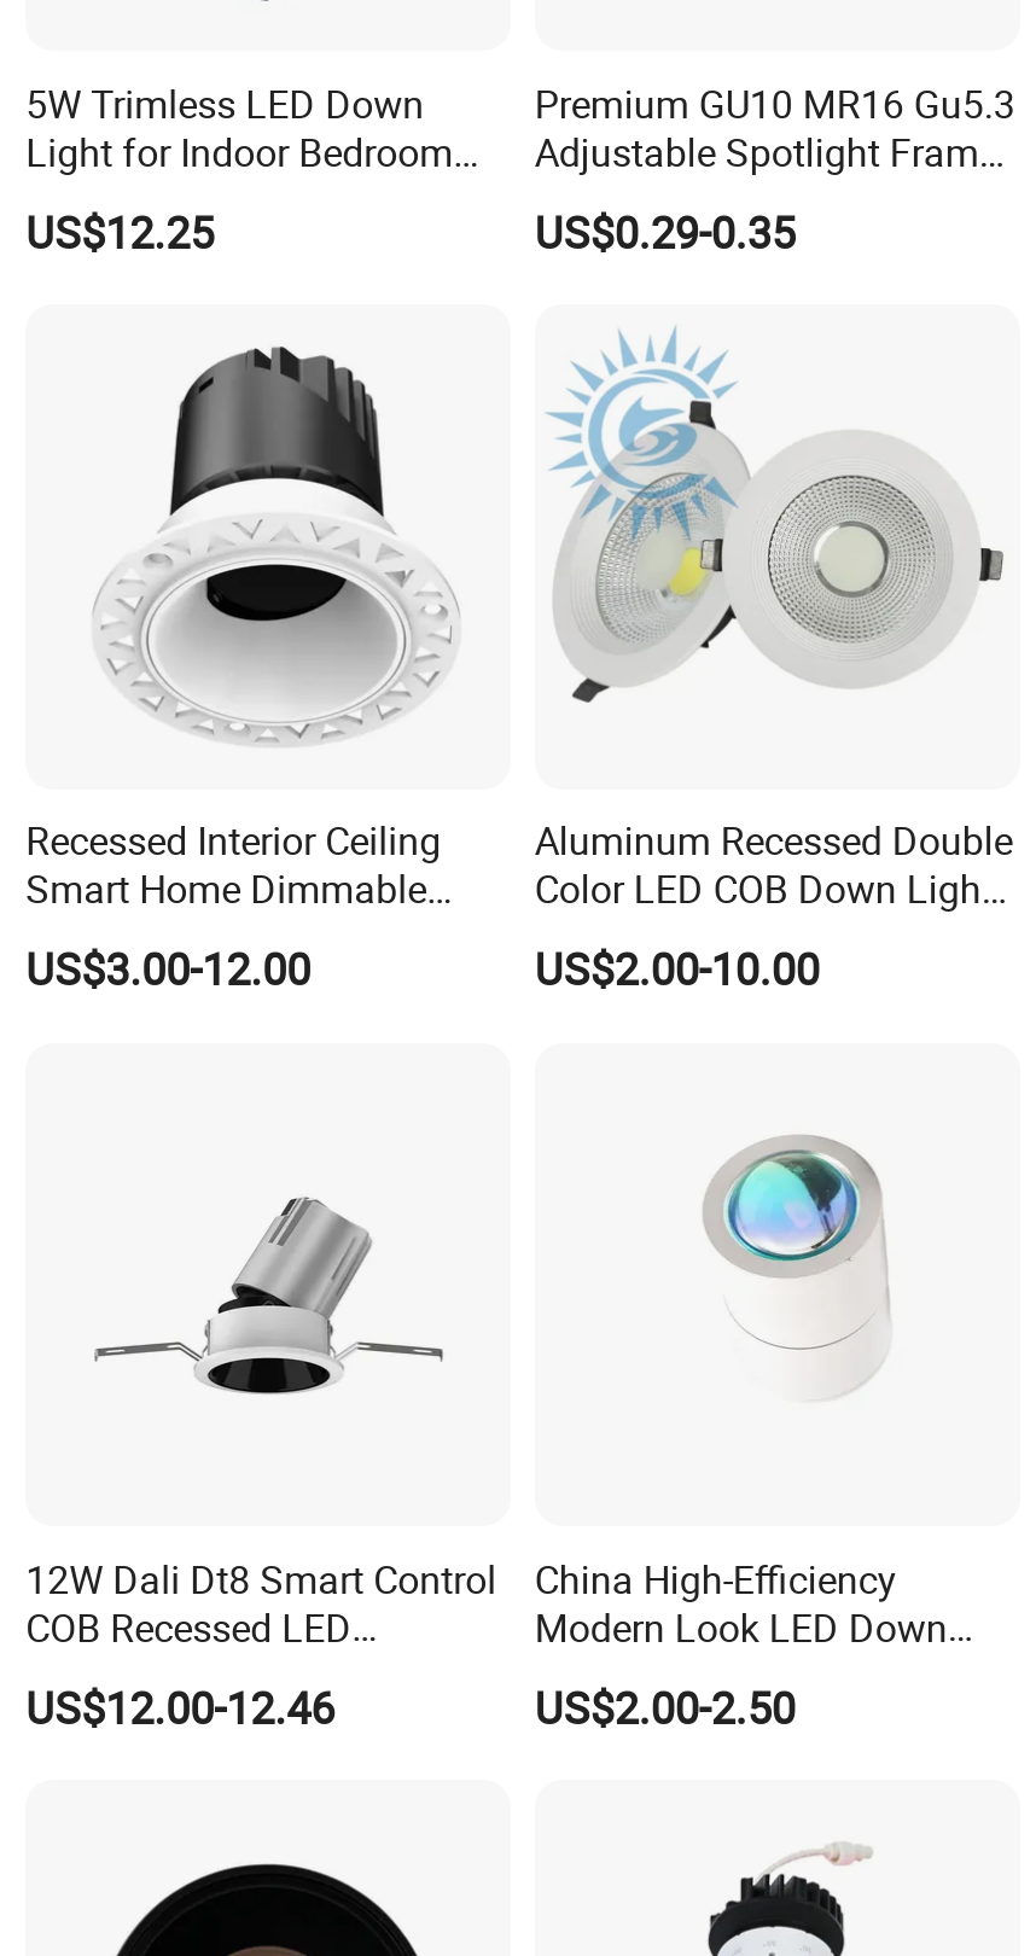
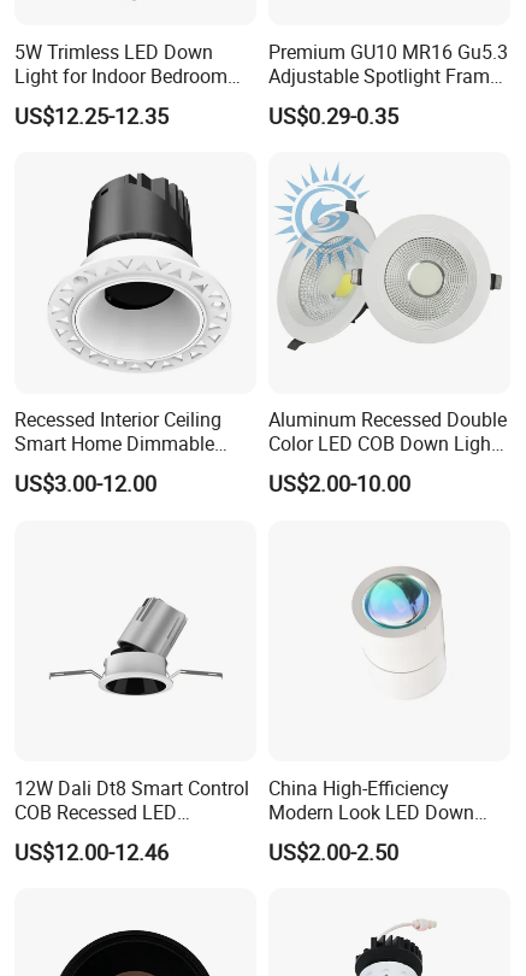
[26,203,214,261] US$12.25 -> [15,101,169,130] US$12.25-12.35

